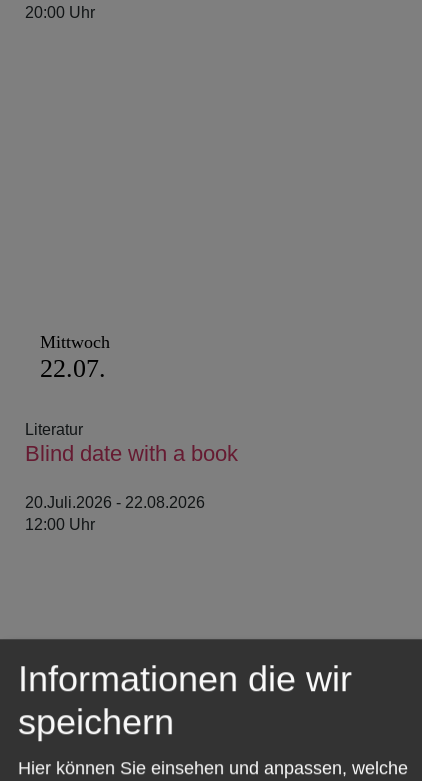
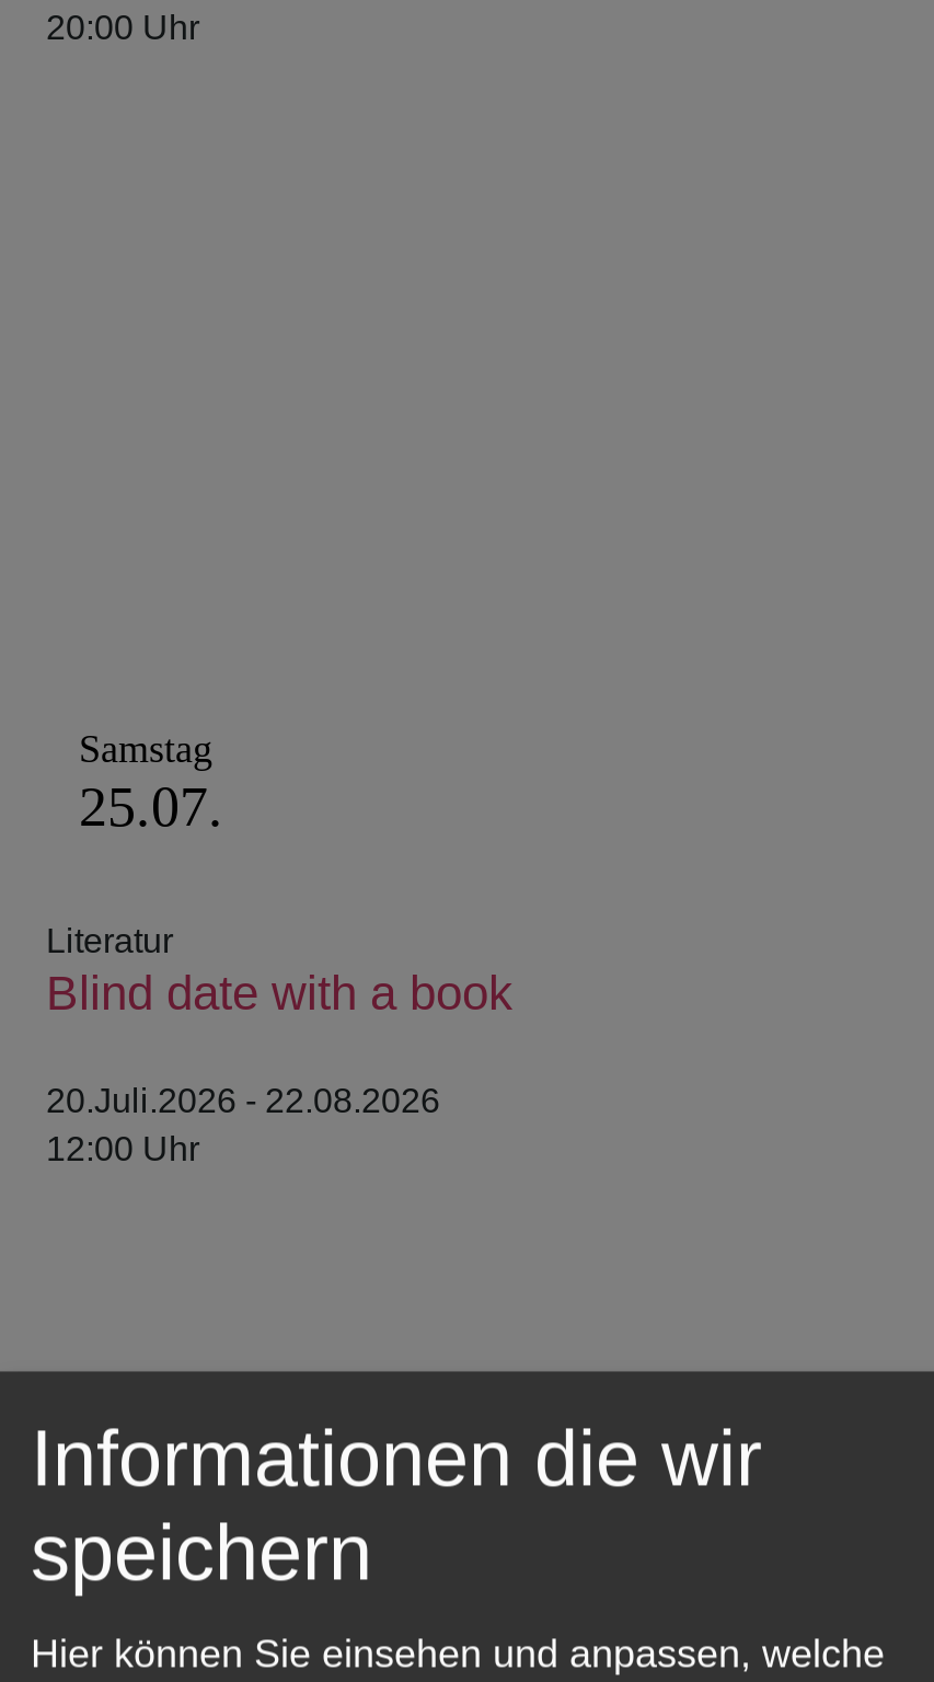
[40,332,110,383] Mittwoch | 22.07. -> [79,726,223,838] Samstag | 25.07.

